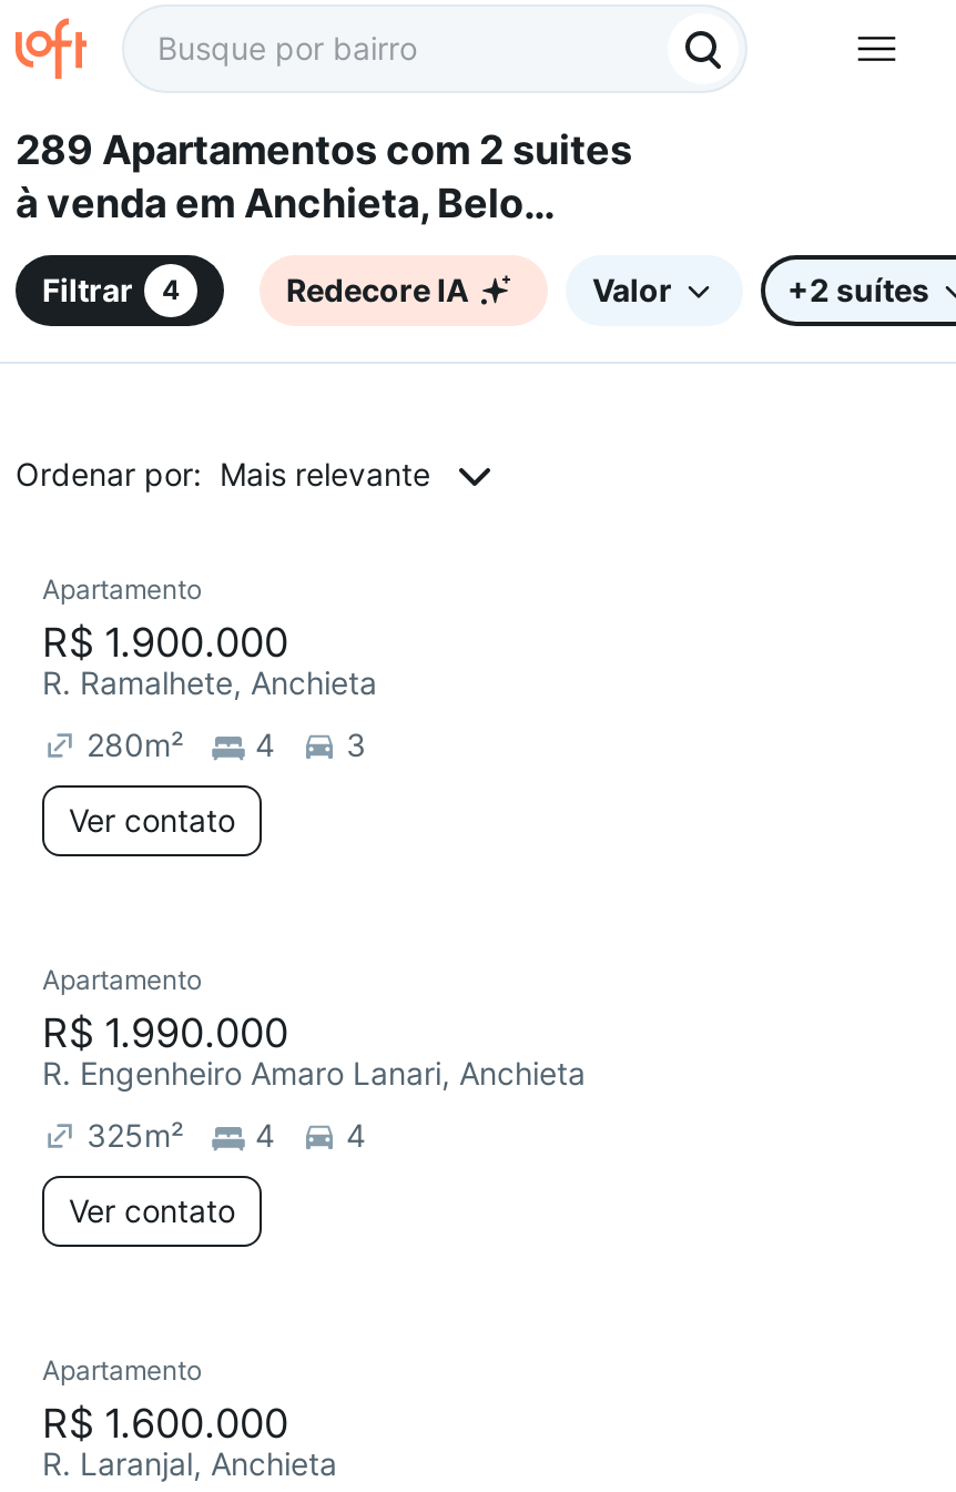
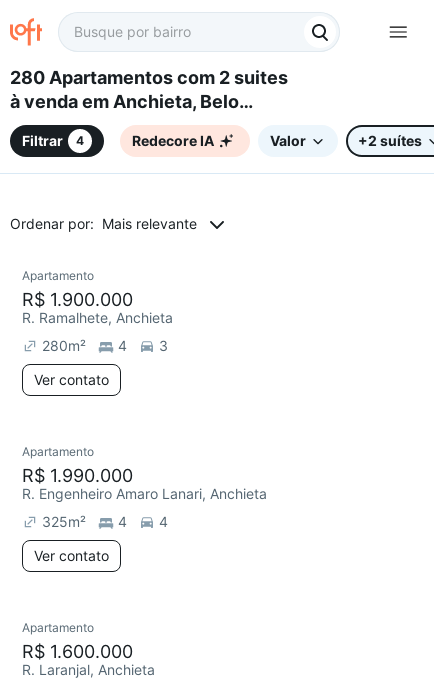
[16,127,632,174] 289 Apartamentos com 2 suites -> [10,67,288,88] 280 Apartamentos com 2 suites

